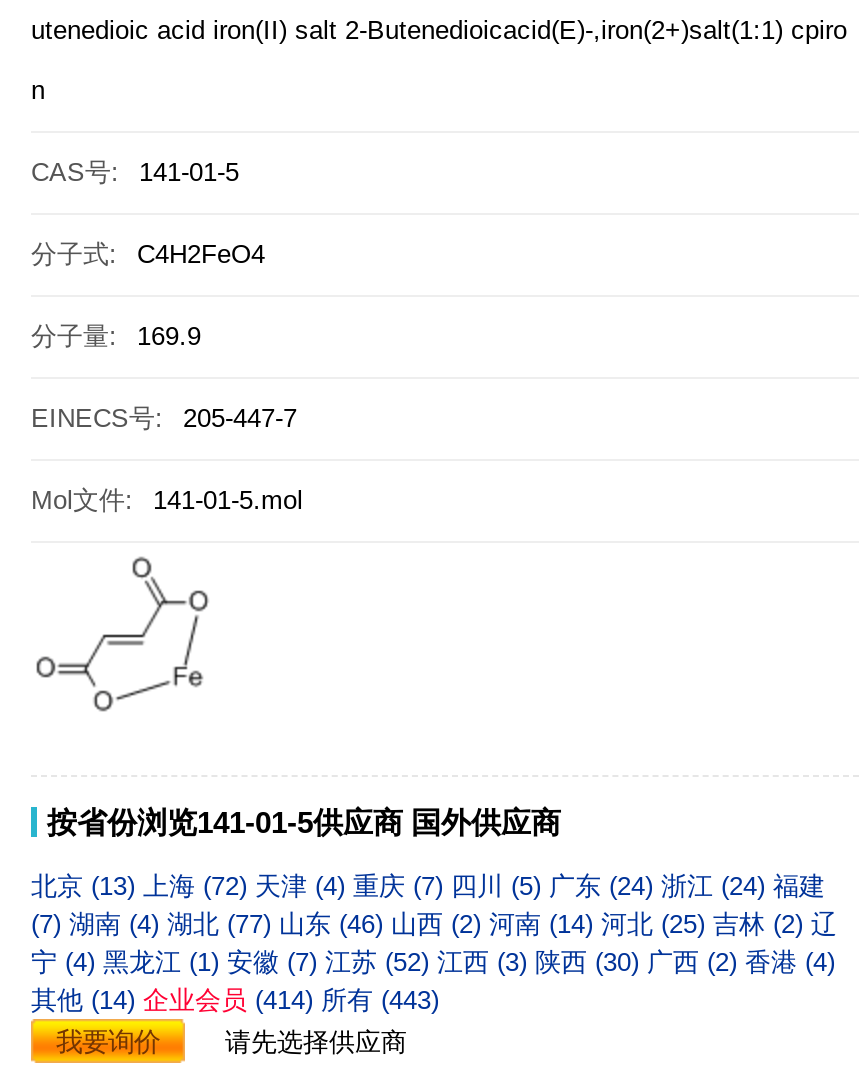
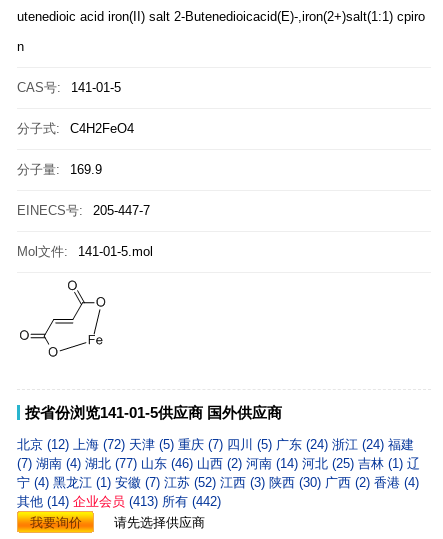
[31,871,825,901] 北京 (13)上海 (72)天津 (4)重庆 (7)四川 (5)广东 (24)浙江 (24)福建 -> [17,437,414,452] 北京 (12)上海 (72)天津 (5)重庆 (7)四川 (5)广东 (24)浙江 (24)福建
[31,909,837,939] (7)湖南 (4)湖北 (77)山东 (46)山西 (2)河南 (14)河北 (25)吉林 (2)辽 -> [17,456,420,471] (7)湖南 (4)湖北 (77)山东 (46)山西 (2)河南 (14)河北 (25)吉林 (1)辽
[31,985,439,1015] 其他 (14)企业会员(414)所有 (443) -> [17,494,221,509] 其他 (14)企业会员(413)所有 (442)

